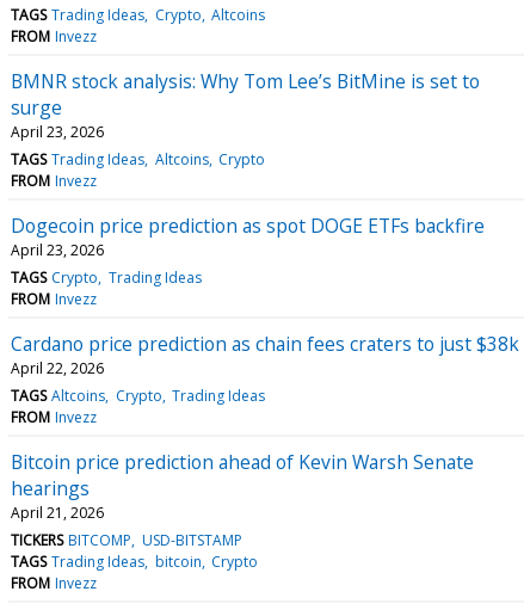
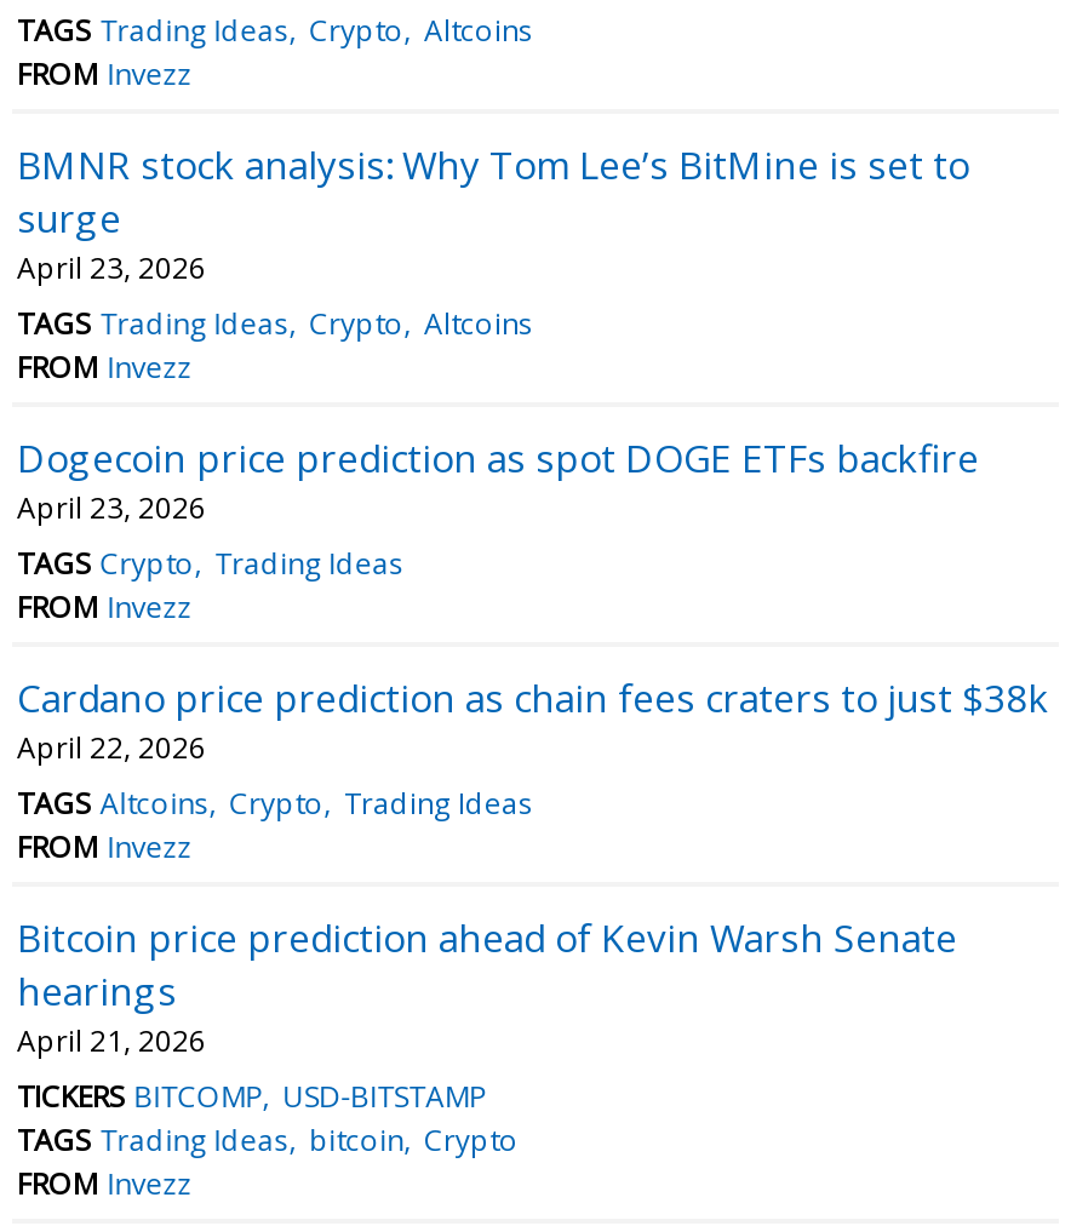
[11,149,265,169] TAGS Trading Ideas Altcoins Crypto -> [17,303,533,344] TAGS Trading Ideas Crypto Altcoins

